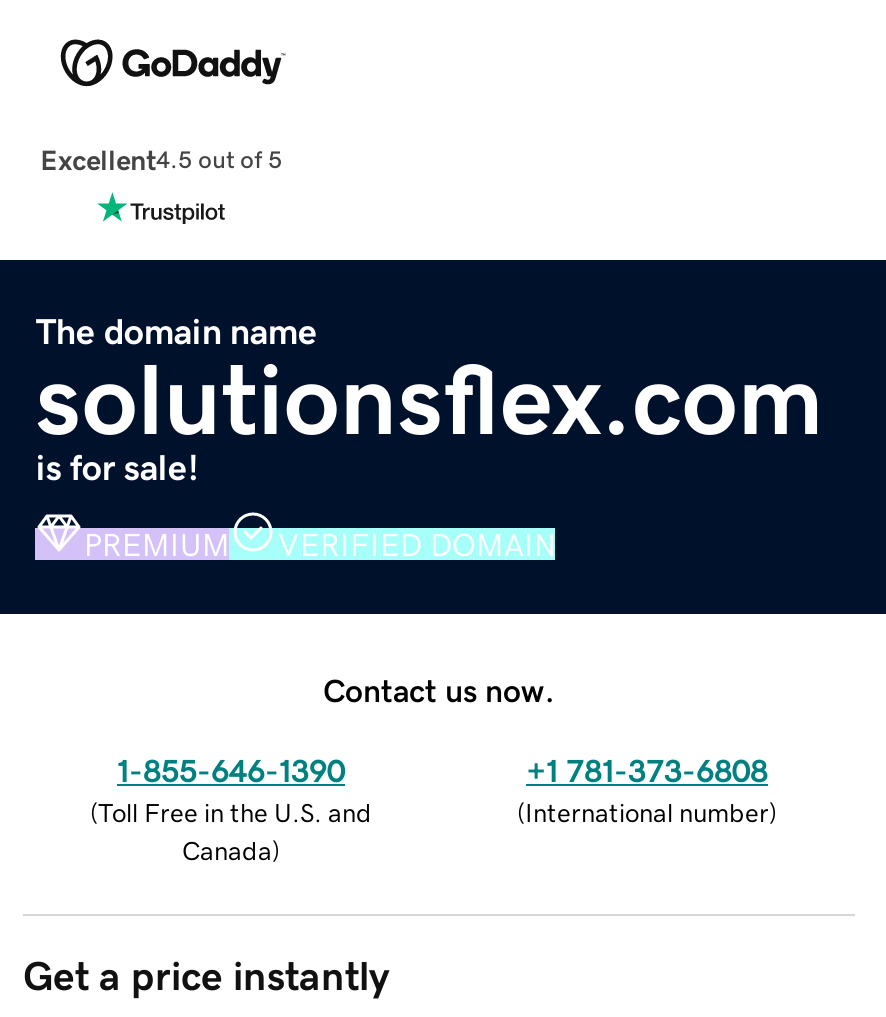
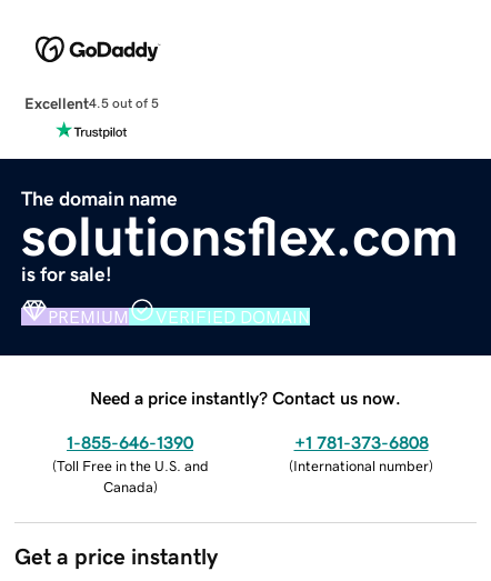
[323,673,555,705] Contact us now. -> [90,388,401,406] Need a price instantly? Contact us now.

